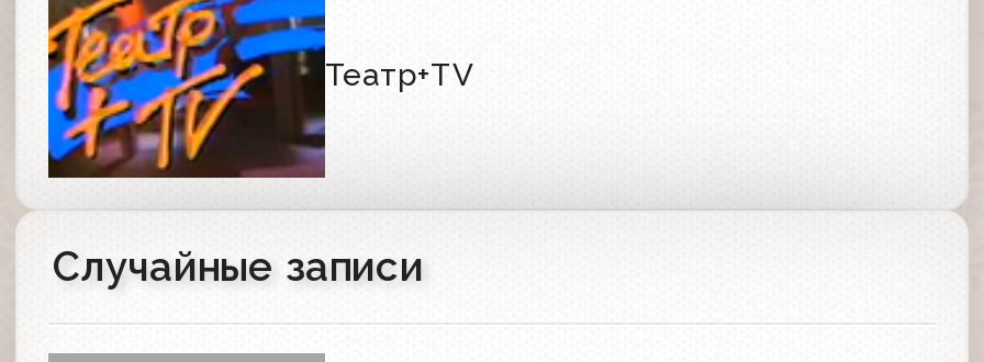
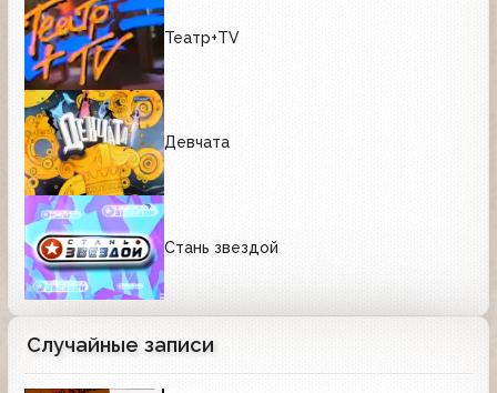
none -> [23,89,230,301] [image] | Девчата
none -> [164,239,278,256] Стань звездой

